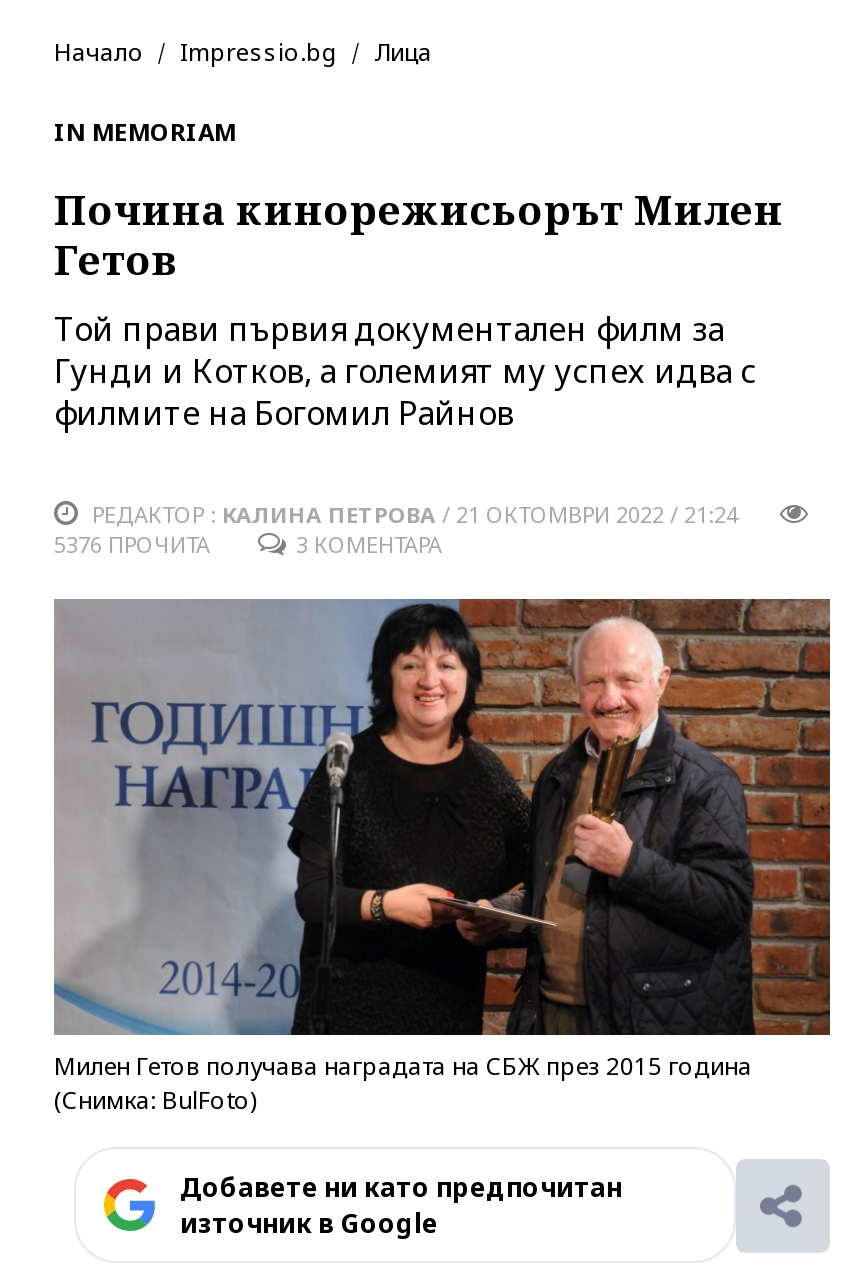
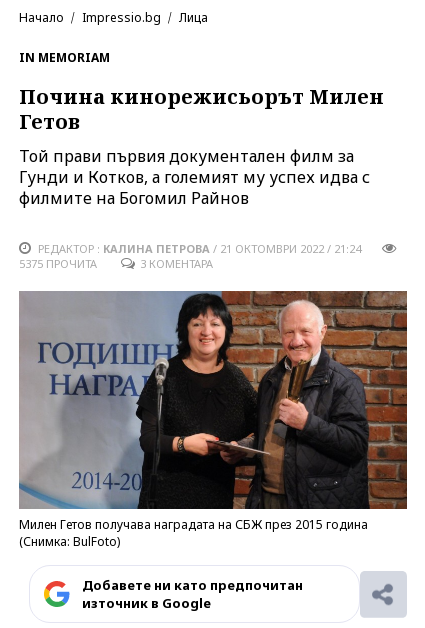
[54,529,442,559] 5376 ПРОЧИТА 3 КОМЕНТАРА -> [19,256,213,271] 5375 ПРОЧИТА 3 КОМЕНТАРА

